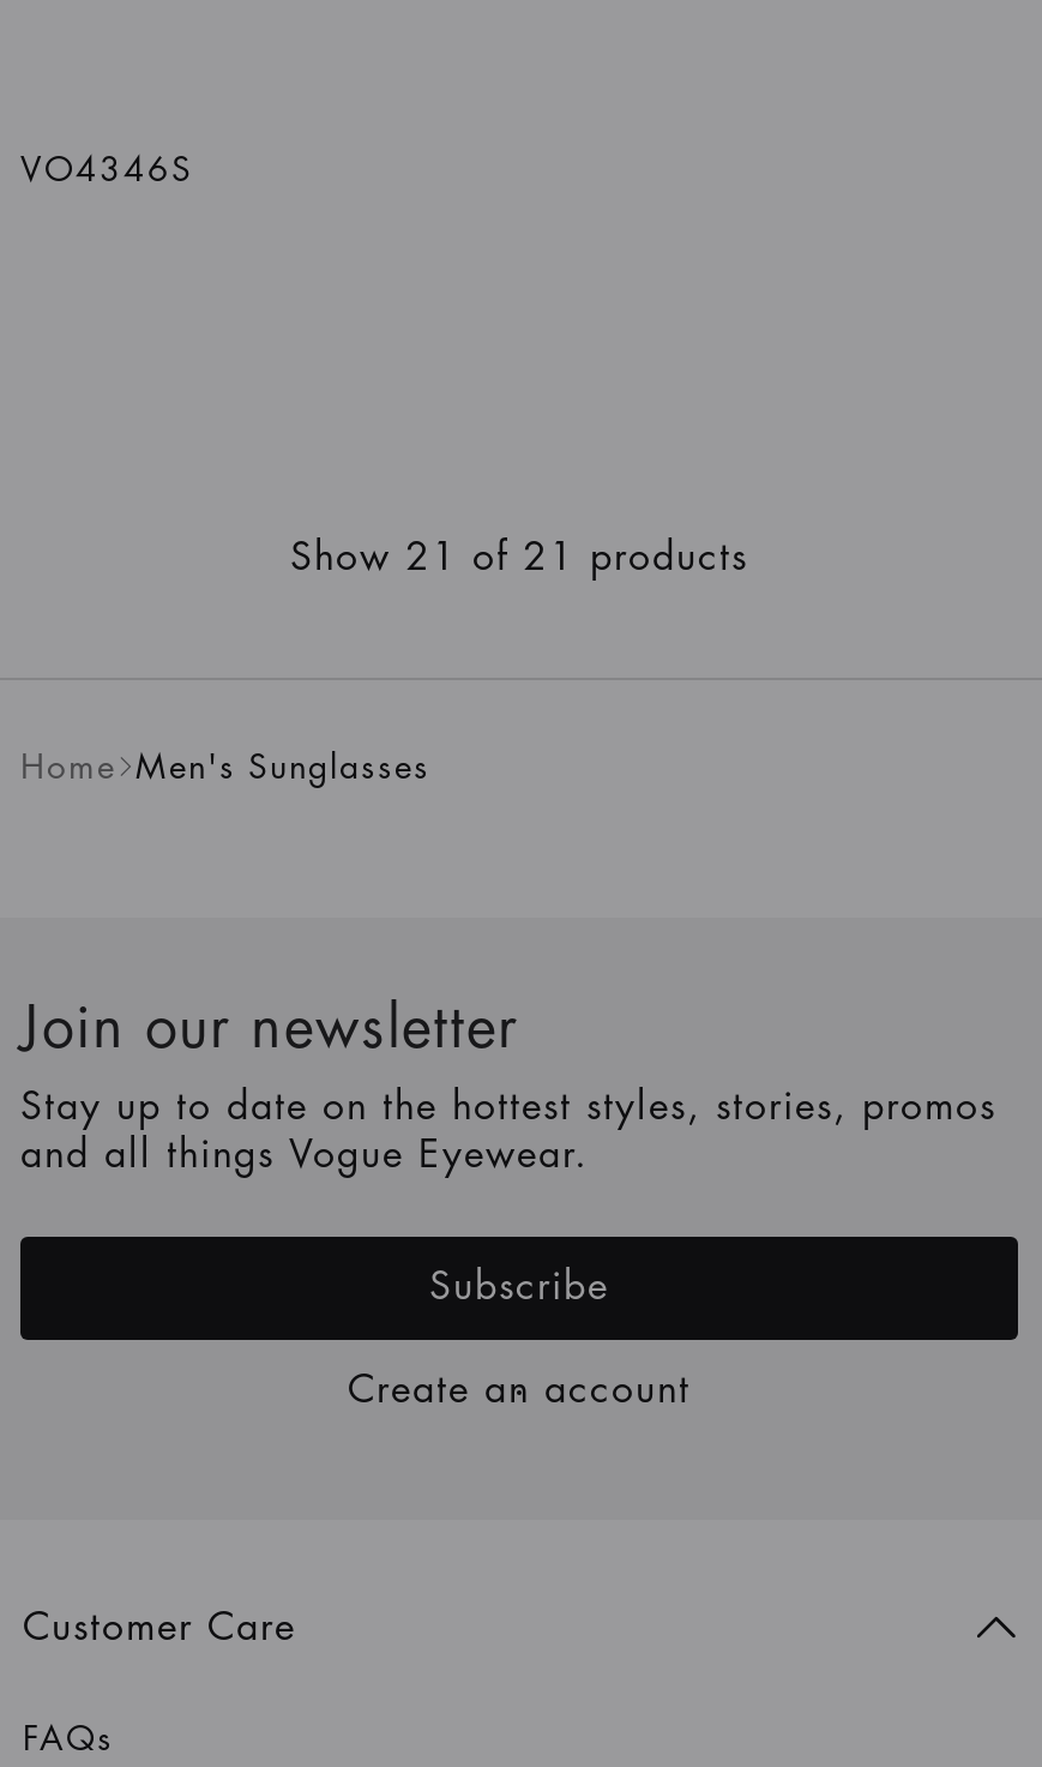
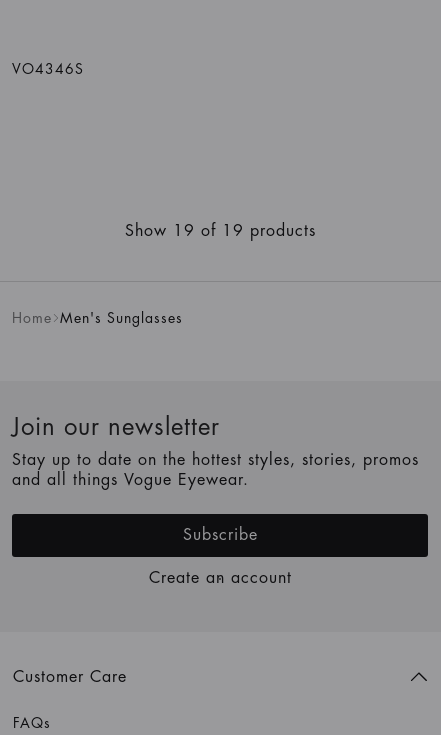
[290,539,748,577] Show 21 of 21 products -> [124,223,315,239] Show 19 of 19 products

